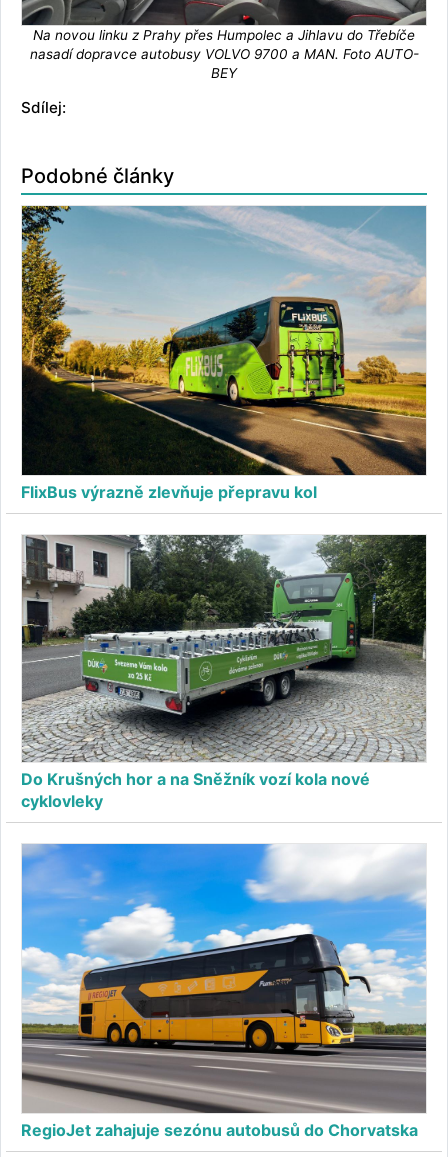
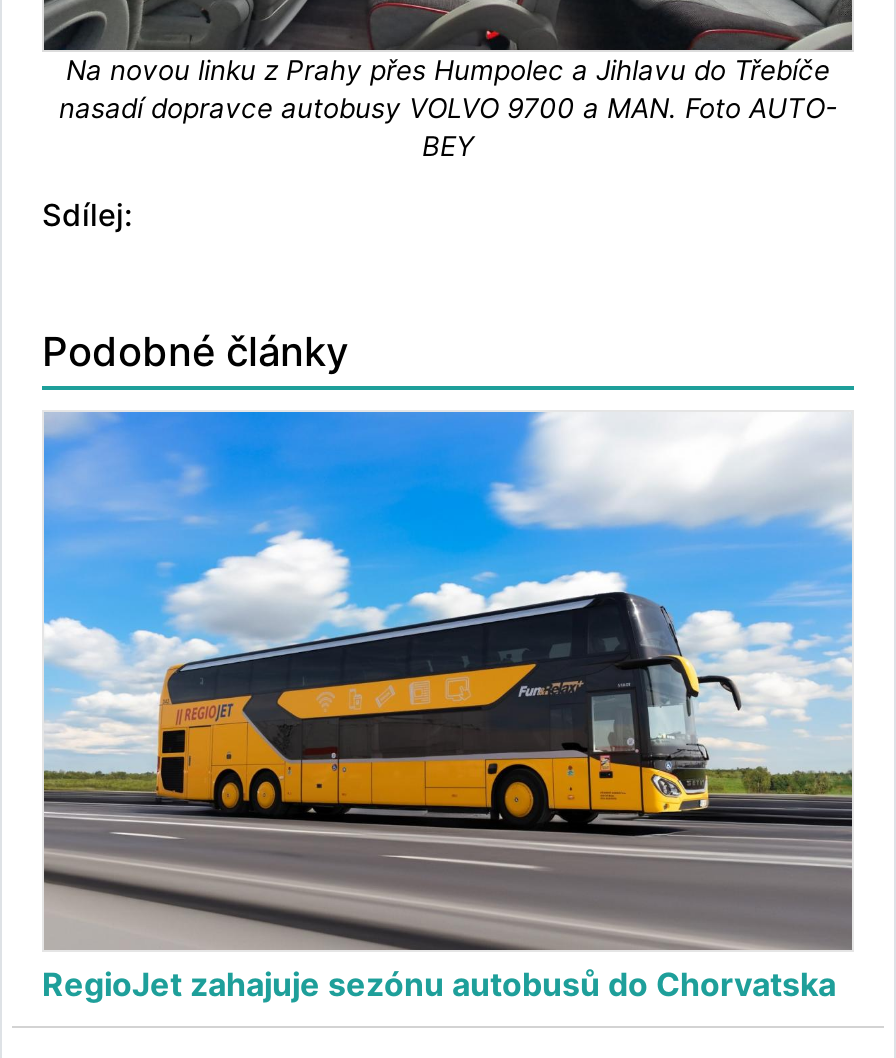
[21,205,427,502] [image] | FlixBus výrazně zlevňuje přepravu kol -> none
[21,534,427,811] [image] | Do Krušných hor a na Sněžník vozí kola nové | cyklovleky -> none

